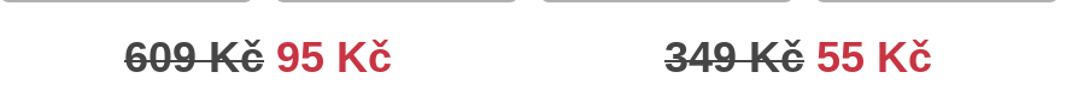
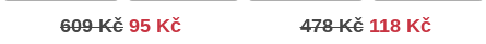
[664,34,932,82] 349 Kč 55 Kč -> [300,15,431,37] 478 Kč 118 Kč

